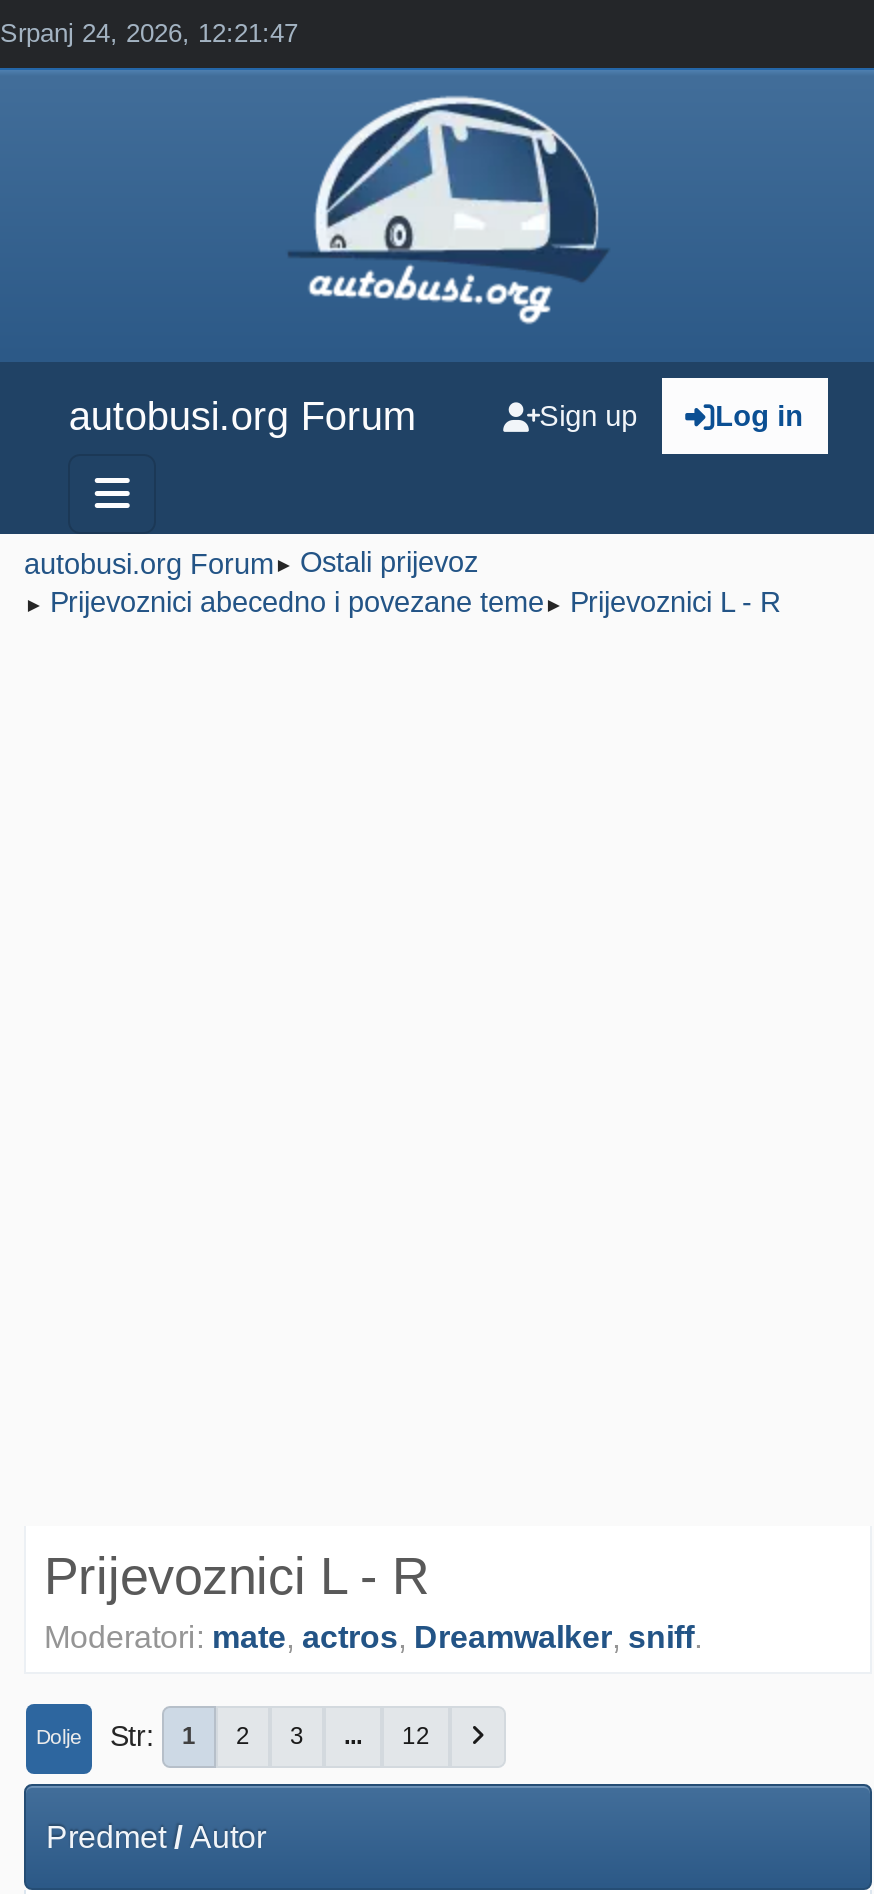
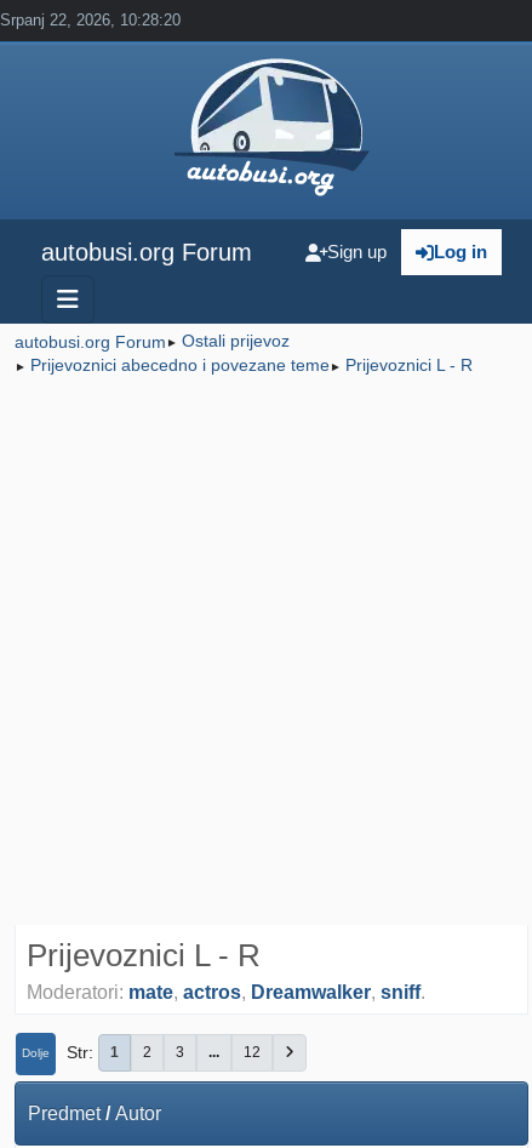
[0,18,298,48] Srpanj 24, 2026, 12:21:47 -> [0,11,181,29] Srpanj 22, 2026, 10:28:20

